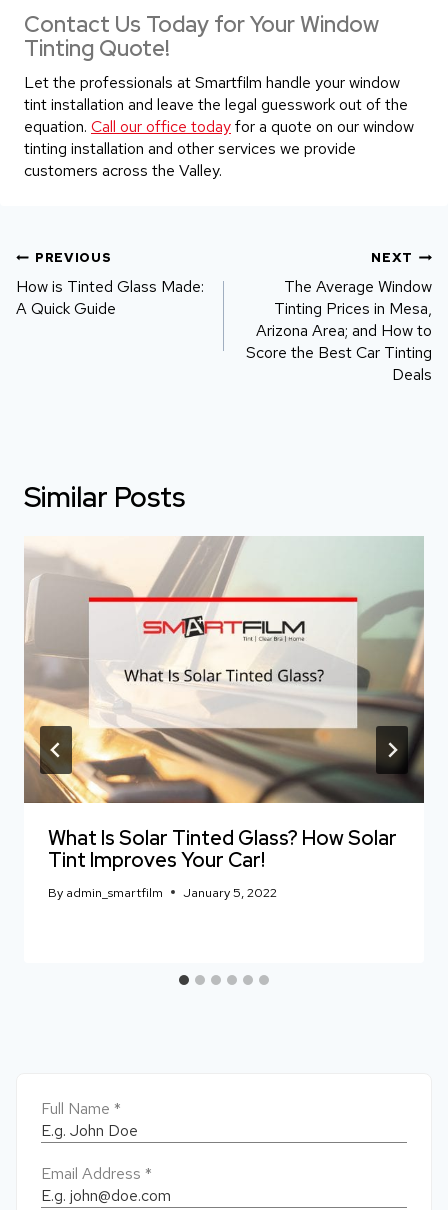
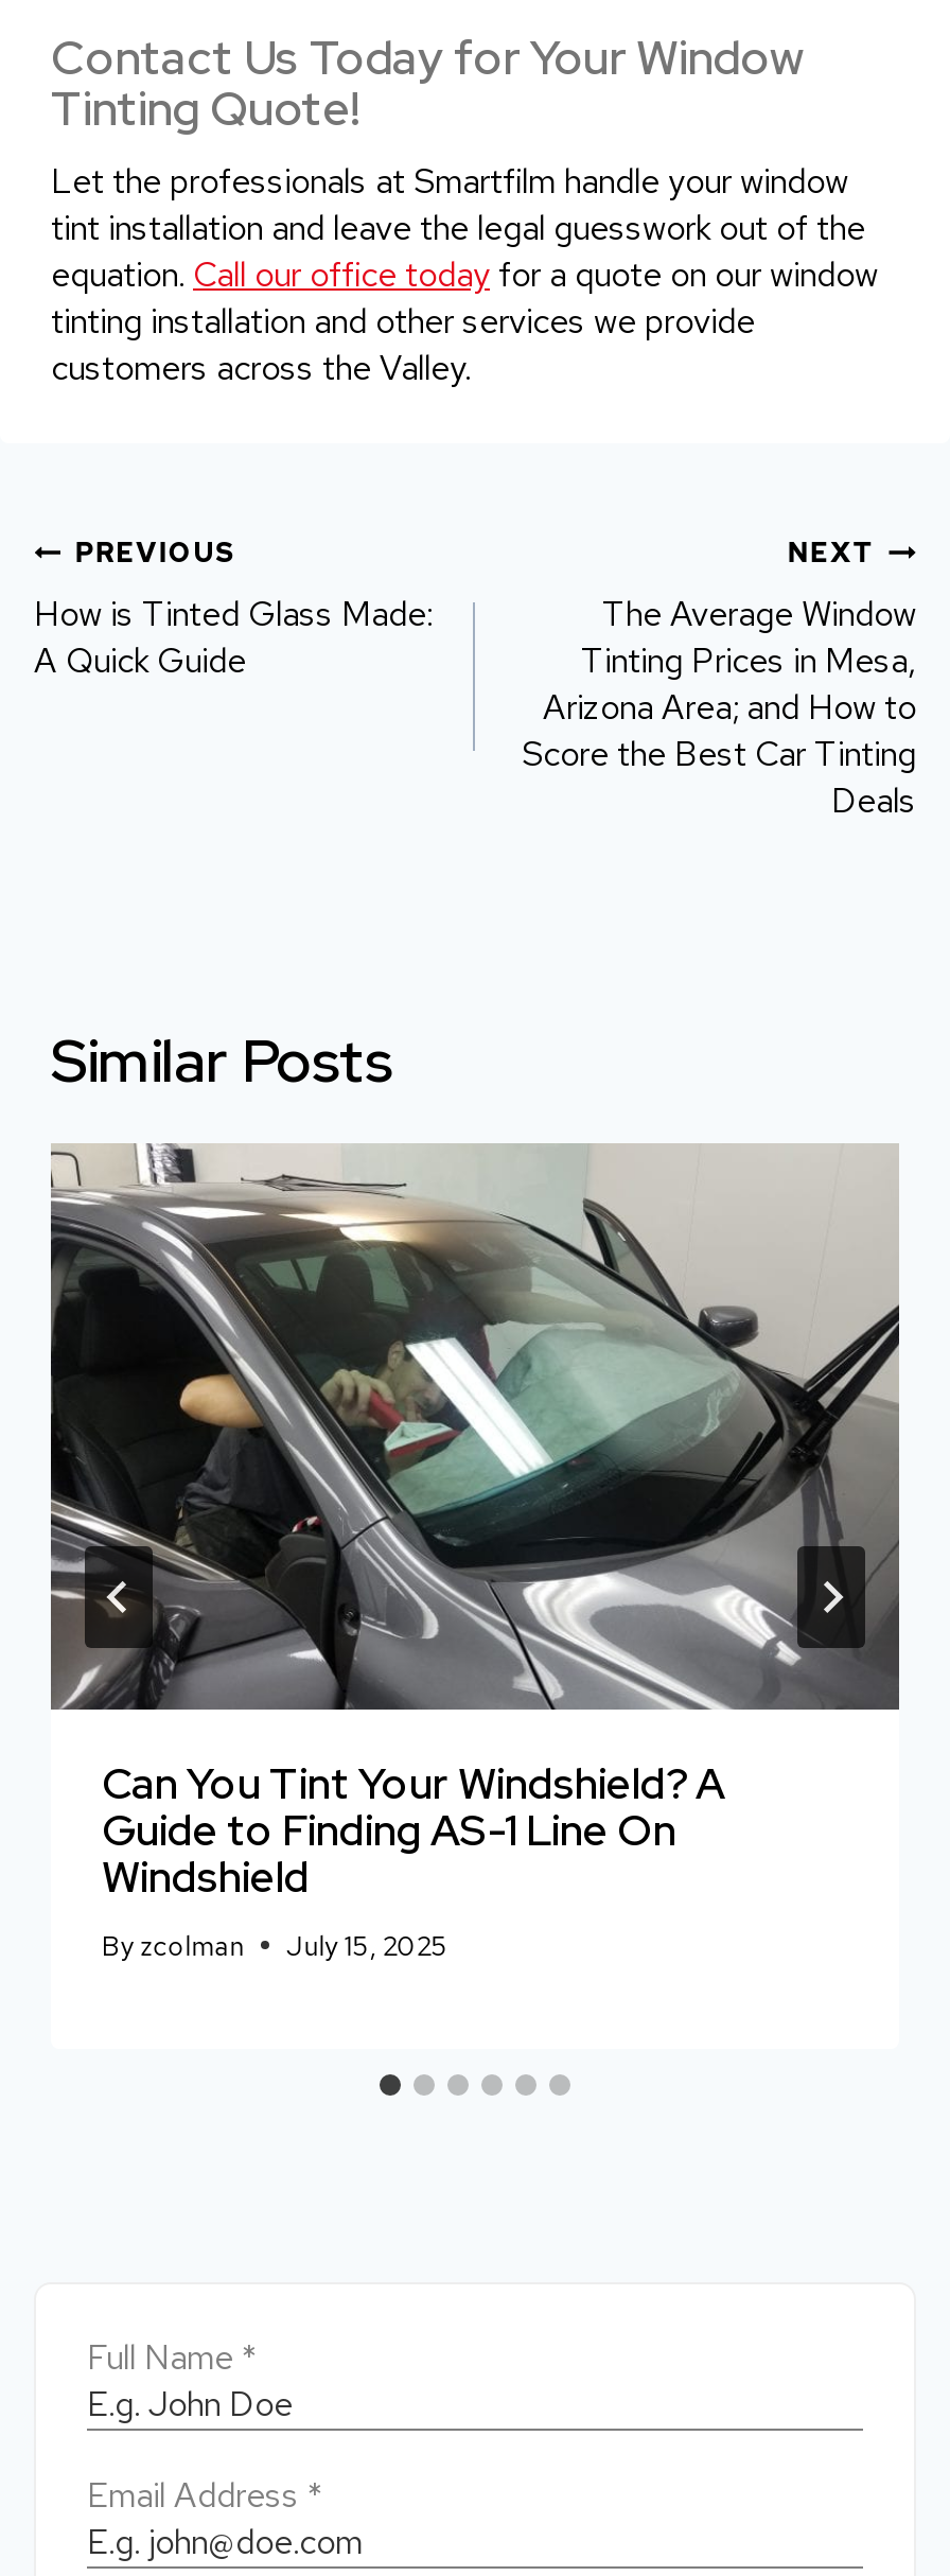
[23,536,424,901] [image] | What Is Solar Tinted Glass? How Solar | Tint Improves Your Car! | By admin_smartfilm | January 5, 2022 -> [49,1141,901,1964] [image] | Can You Tint Your Windshield? A | Guide to Finding AS-1 Line On | Windshield | By zcolman | July 15, 2025

